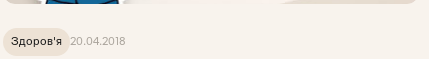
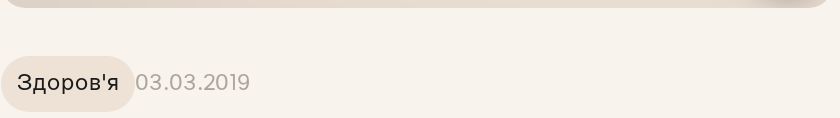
[11,36,126,47] Здоров'я 20.04.2018 -> [17,71,251,93] Здоров'я 03.03.2019

